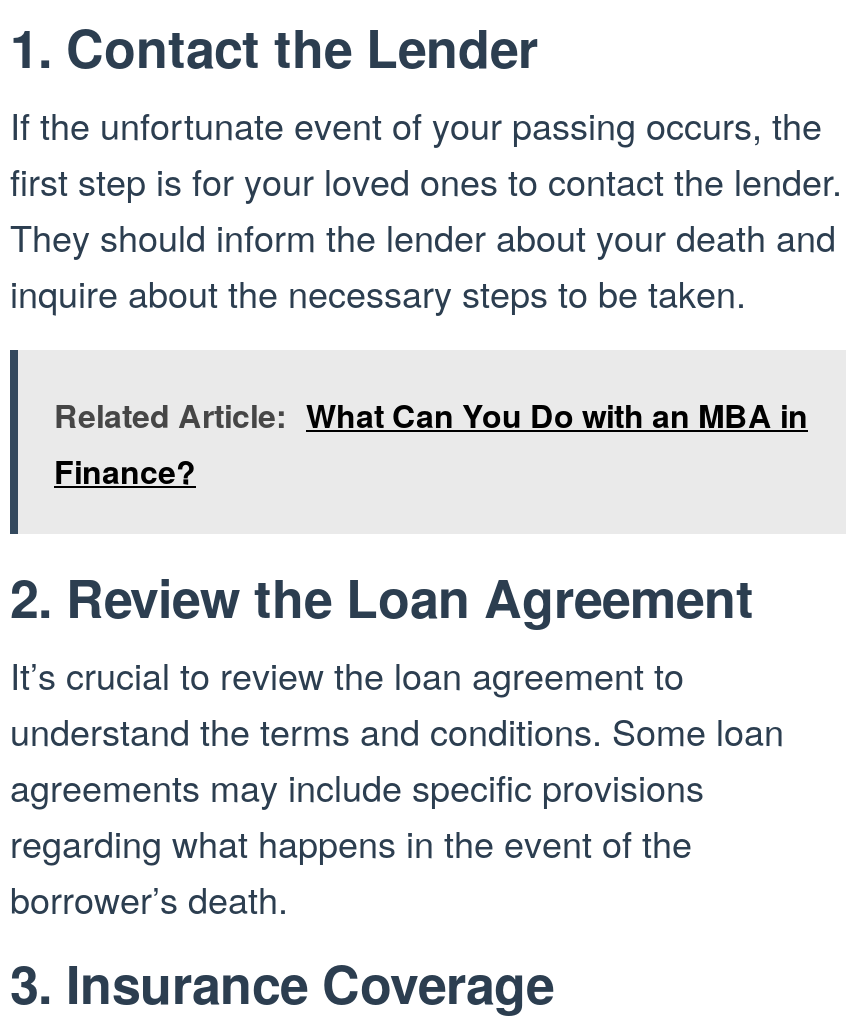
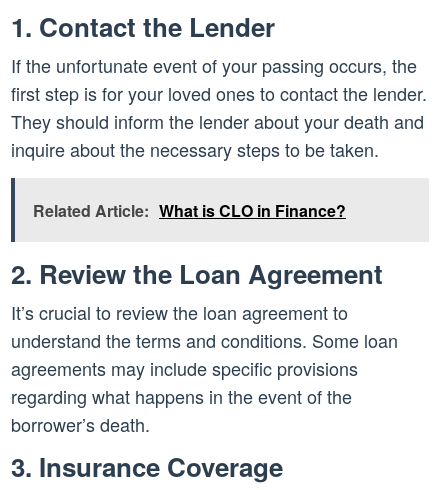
[54,392,808,494] Related Article: What Can You Do with an MBA in | Finance? -> [33,199,346,222] Related Article: What is CLO in Finance?

